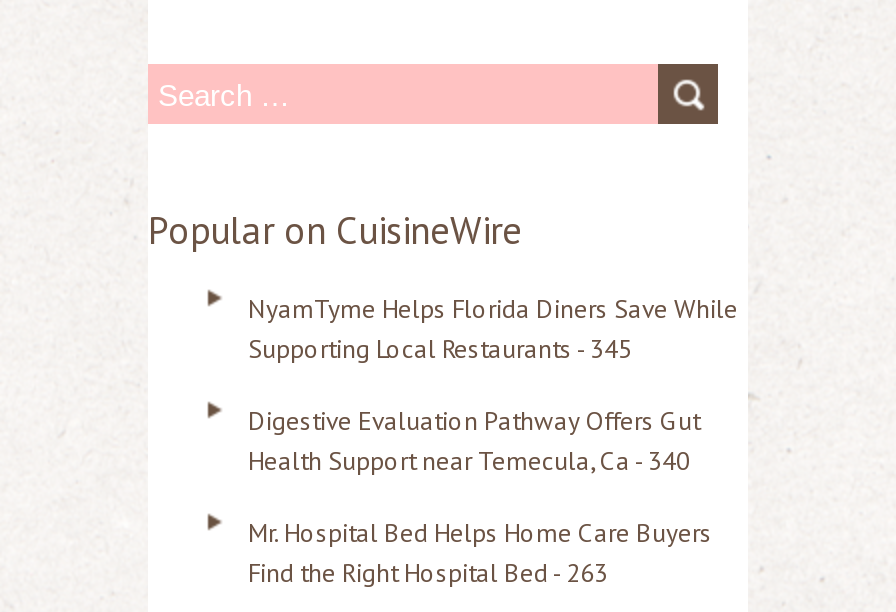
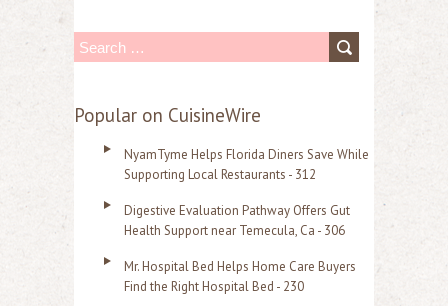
[248,332,632,366] Supporting Local Restaurants - 345 -> [124,166,316,183] Supporting Local Restaurants - 312
[248,444,690,478] Health Support near Temecula, Ca - 340 -> [124,222,345,239] Health Support near Temecula, Ca - 306
[248,556,608,590] Find the Right Hospital Bed - 263 -> [124,278,304,295] Find the Right Hospital Bed - 230

